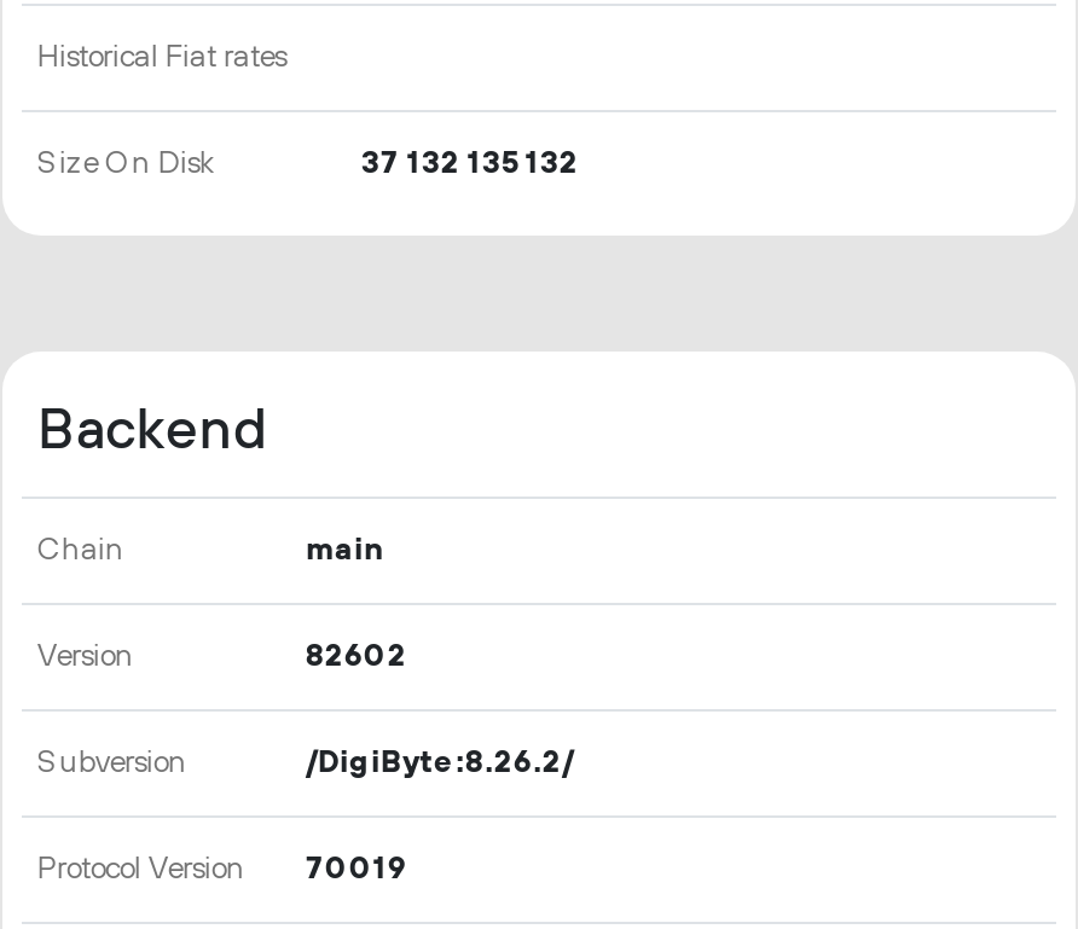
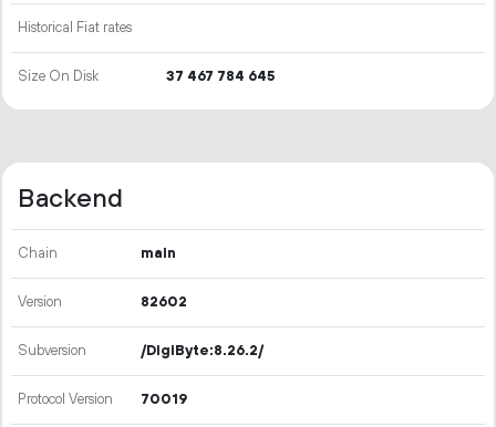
[361,144,579,182] 37 132 135 132 -> [167,67,275,85] 37 467 784 645

